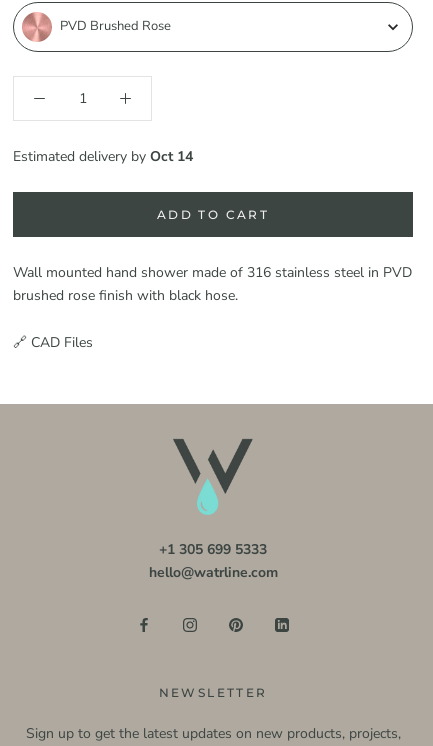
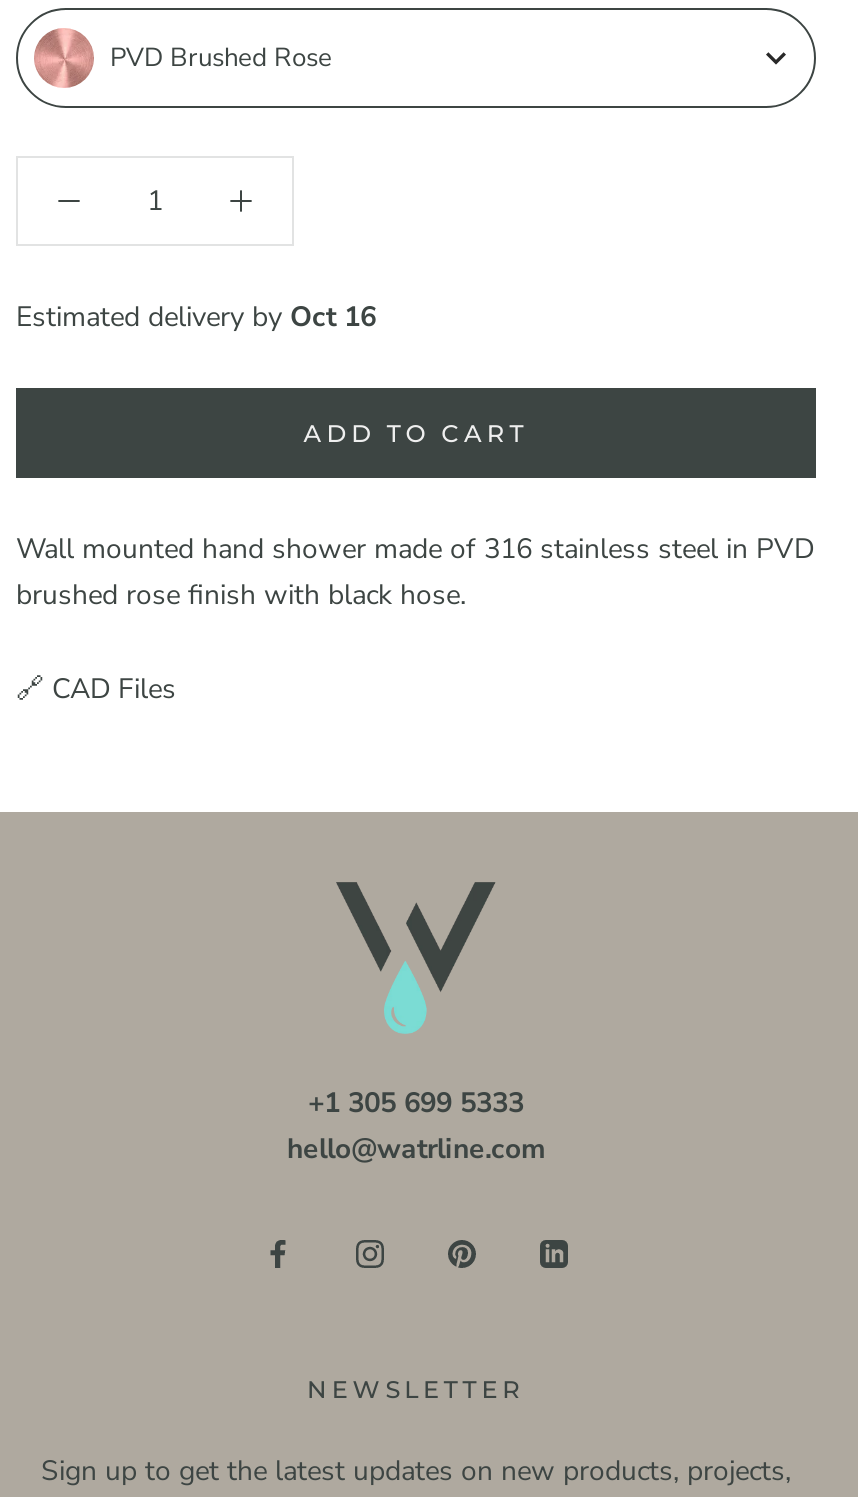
[13,147,193,166] Estimated delivery by Oct 14 -> [16,299,376,337] Estimated delivery by Oct 16

